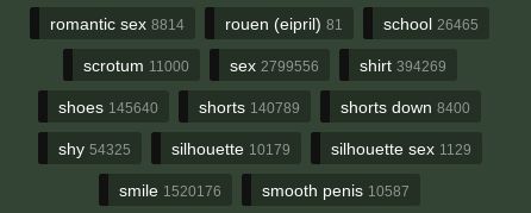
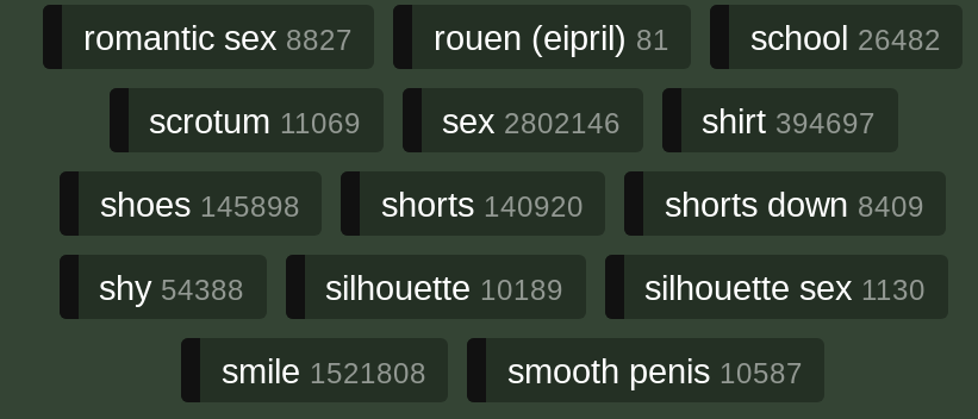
[50,14,185,33] romantic sex 8814 -> [83,18,353,56] romantic sex 8827
[383,14,479,33] school 26465 -> [750,18,941,56] school 26482
[83,55,189,74] scrotum 11000 -> [149,101,361,139] scrotum 11069
[229,55,318,74] sex 2799556 -> [442,101,621,139] sex 2802146
[359,55,446,74] shirt 394269 -> [702,101,876,139] shirt 394697
[58,97,158,116] shoes 145640 -> [100,185,300,223] shoes 145898
[199,97,300,116] shorts 140789 -> [381,185,584,223] shorts 140920
[341,97,470,116] shorts down 8400 -> [665,185,924,223] shorts down 8409
[58,139,130,158] shy 54325 -> [99,268,244,306] shy 54388
[171,139,290,158] silhouette 10179 -> [325,268,563,306] silhouette 10189
[330,139,471,158] silhouette sex 1129 -> [644,268,926,306] silhouette sex 1130
[119,180,221,199] smile 1520176 -> [222,351,426,389] smile 1521808

